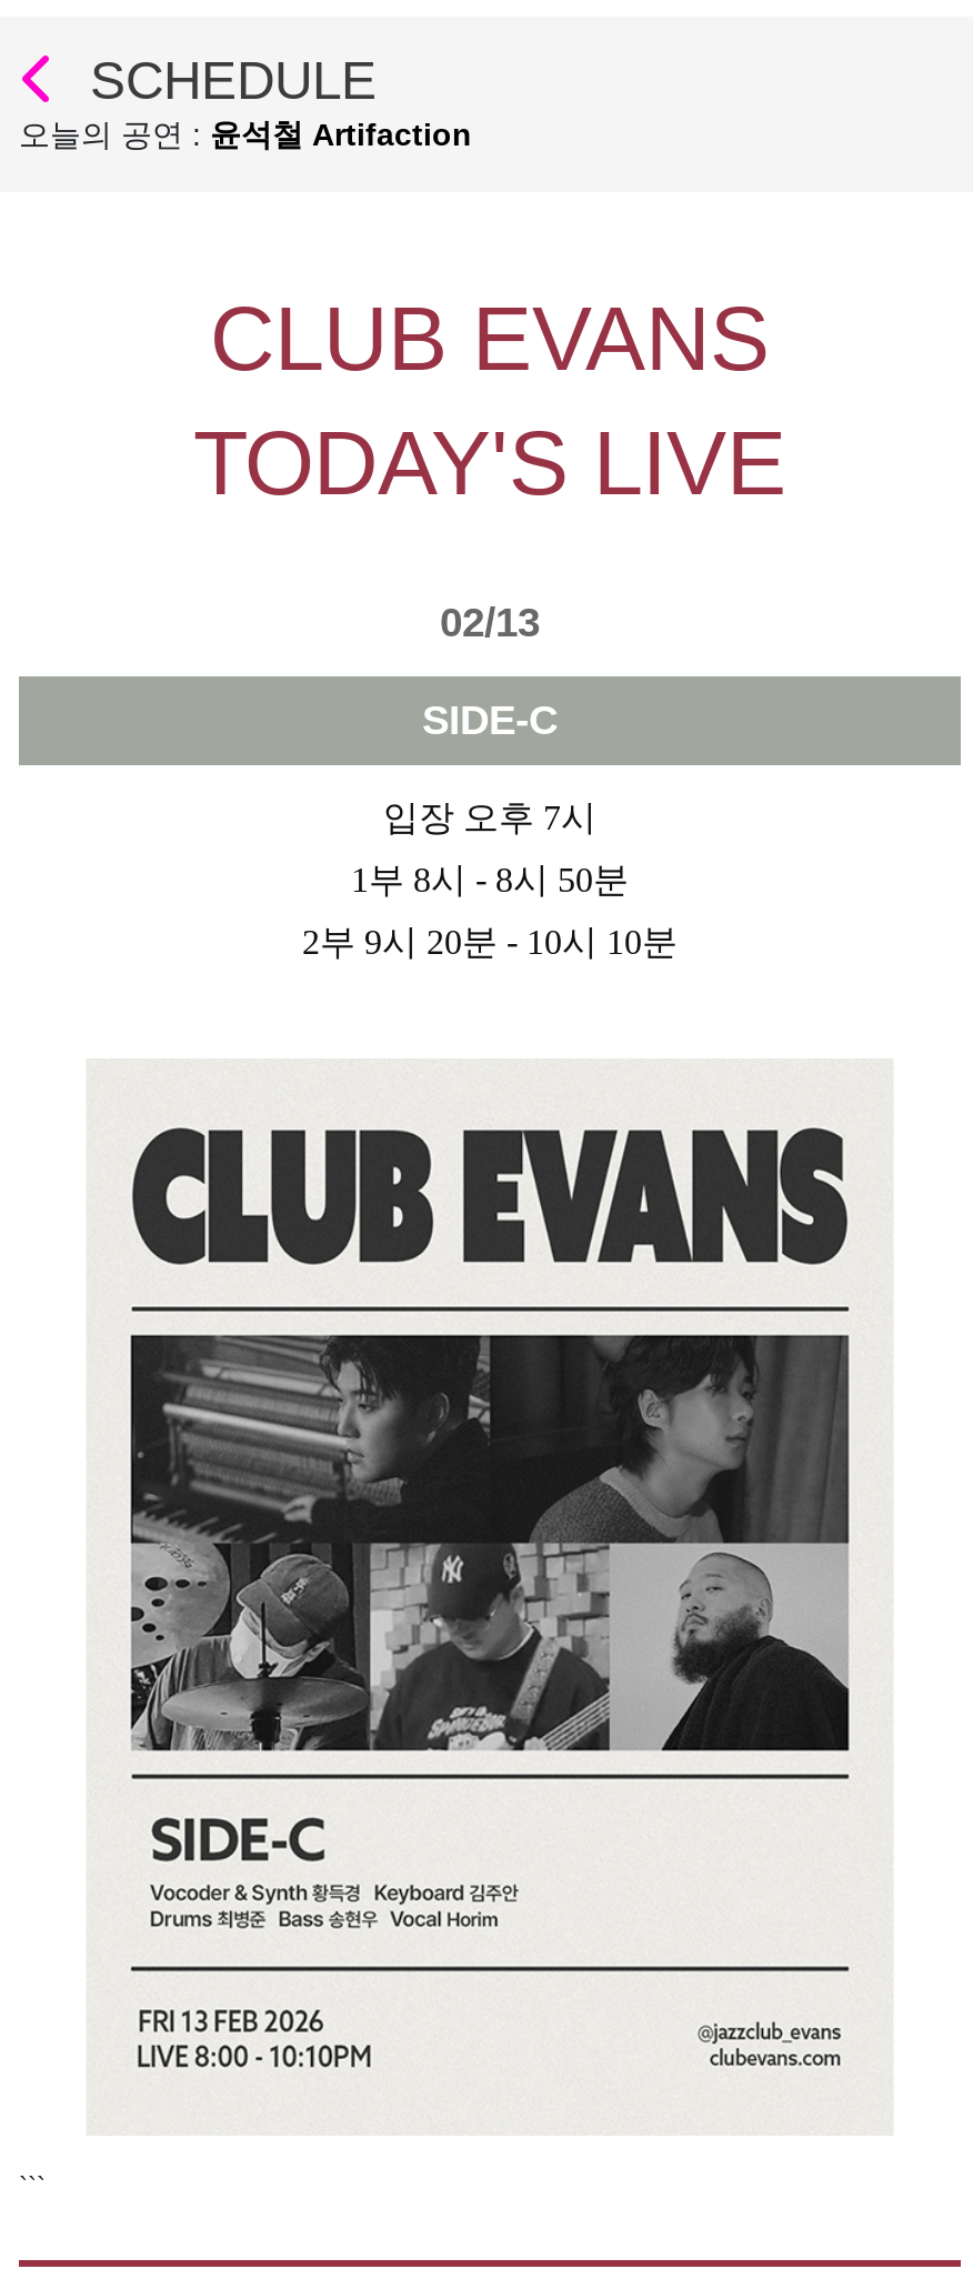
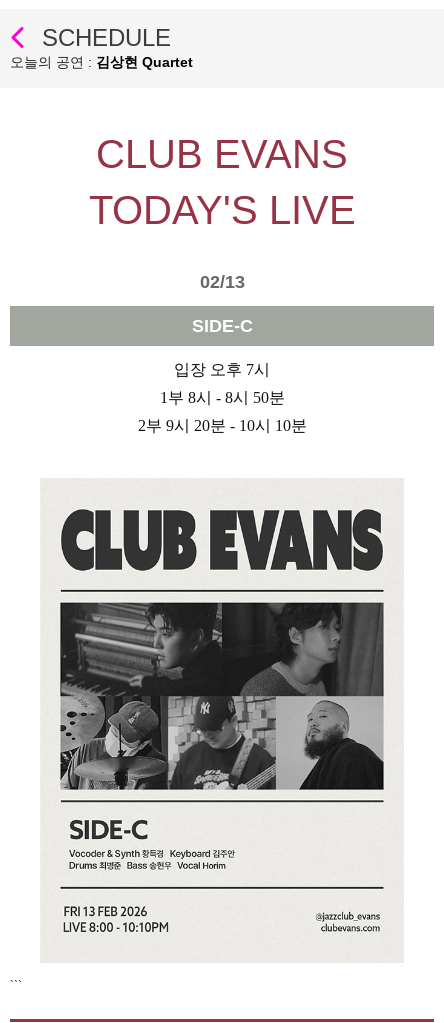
[19,117,472,152] 오늘의 공연 : 윤석철 Artifaction -> [10,54,193,70] 오늘의 공연 : 김상현 Quartet

